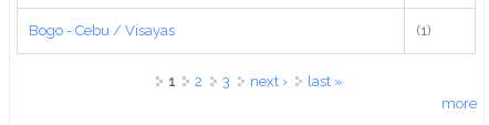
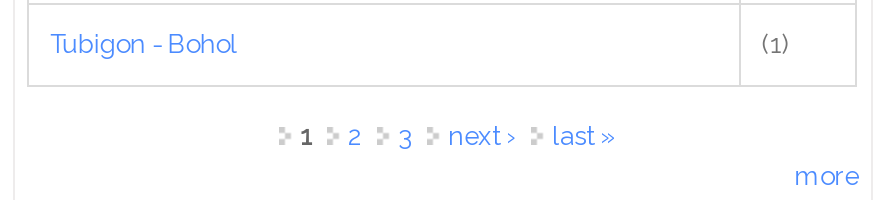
[29,22,175,38] Bogo - Cebu / Visayas -> [50,28,238,58] Tubigon - Bohol

